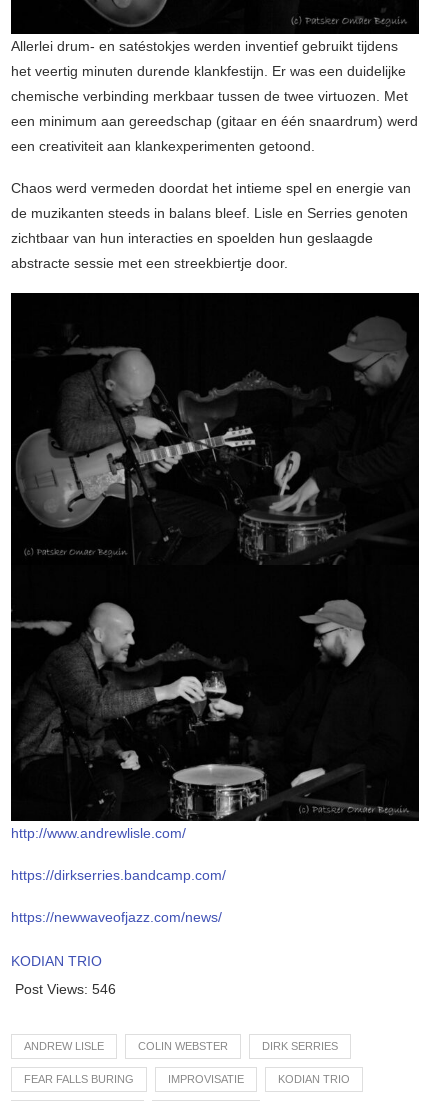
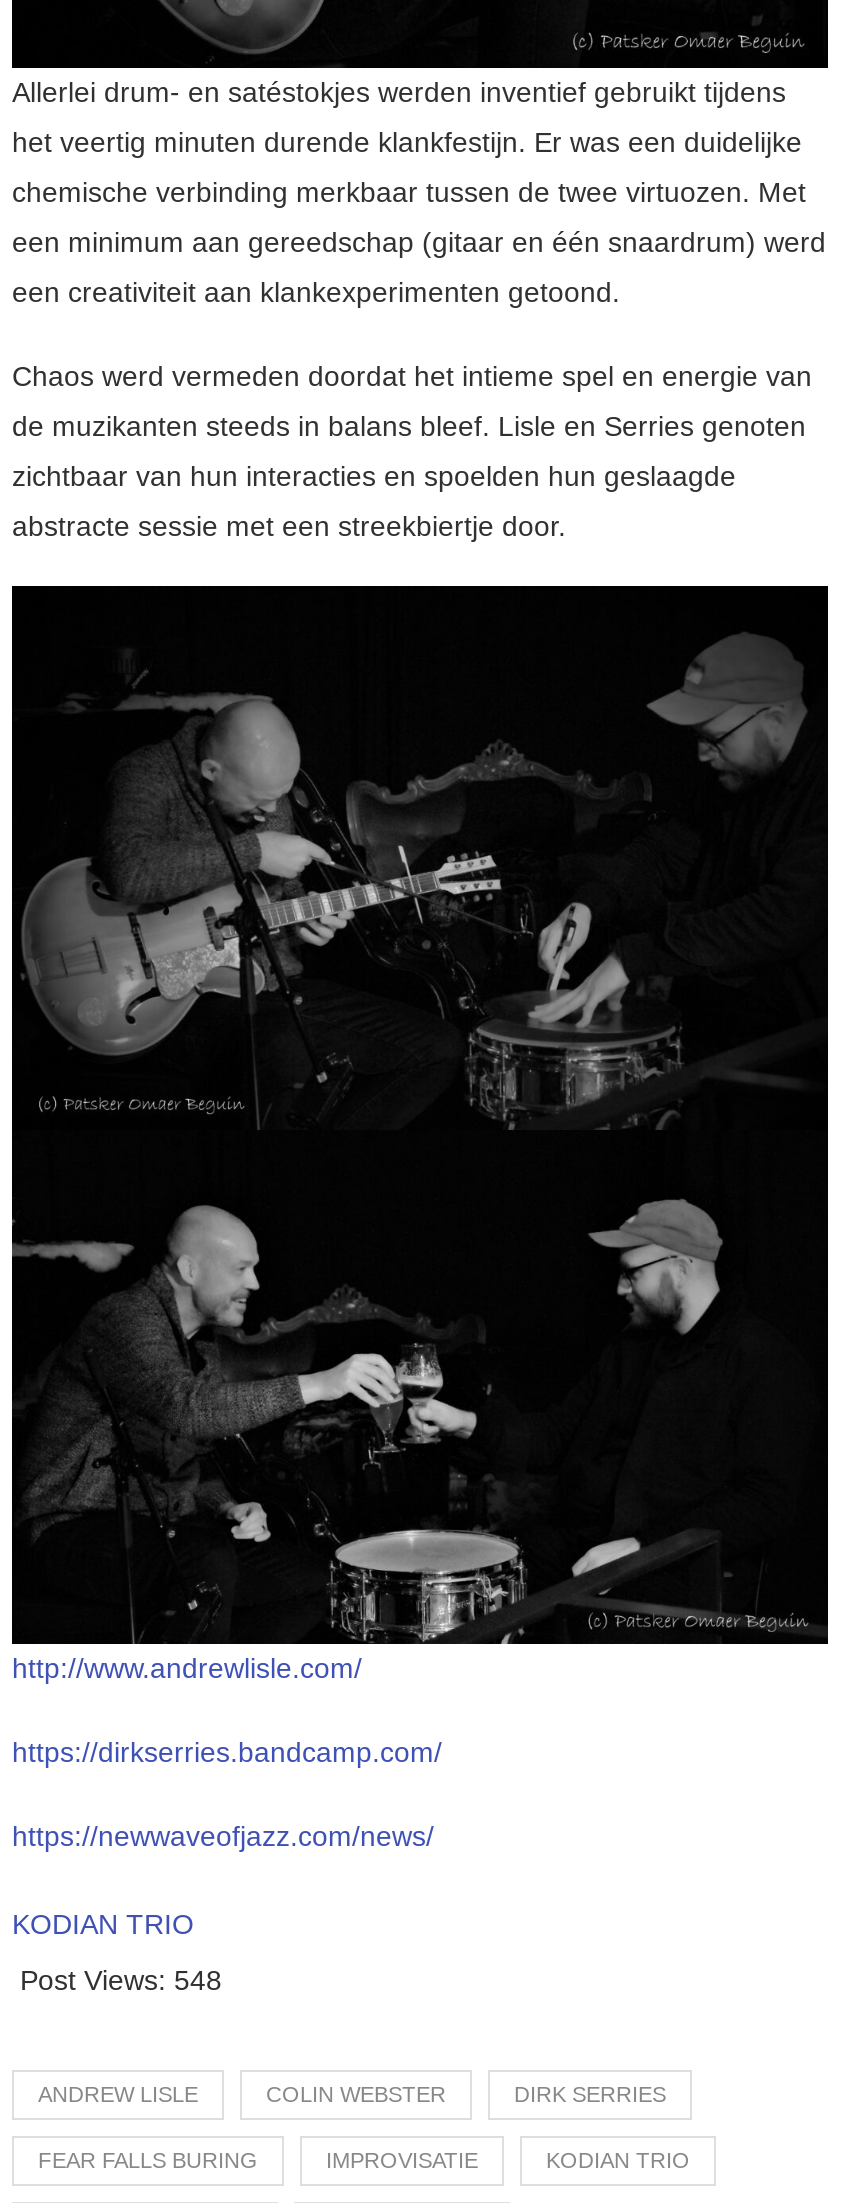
[15,981,116,997] Post Views: 546 -> [20,1963,222,1995] Post Views: 548

